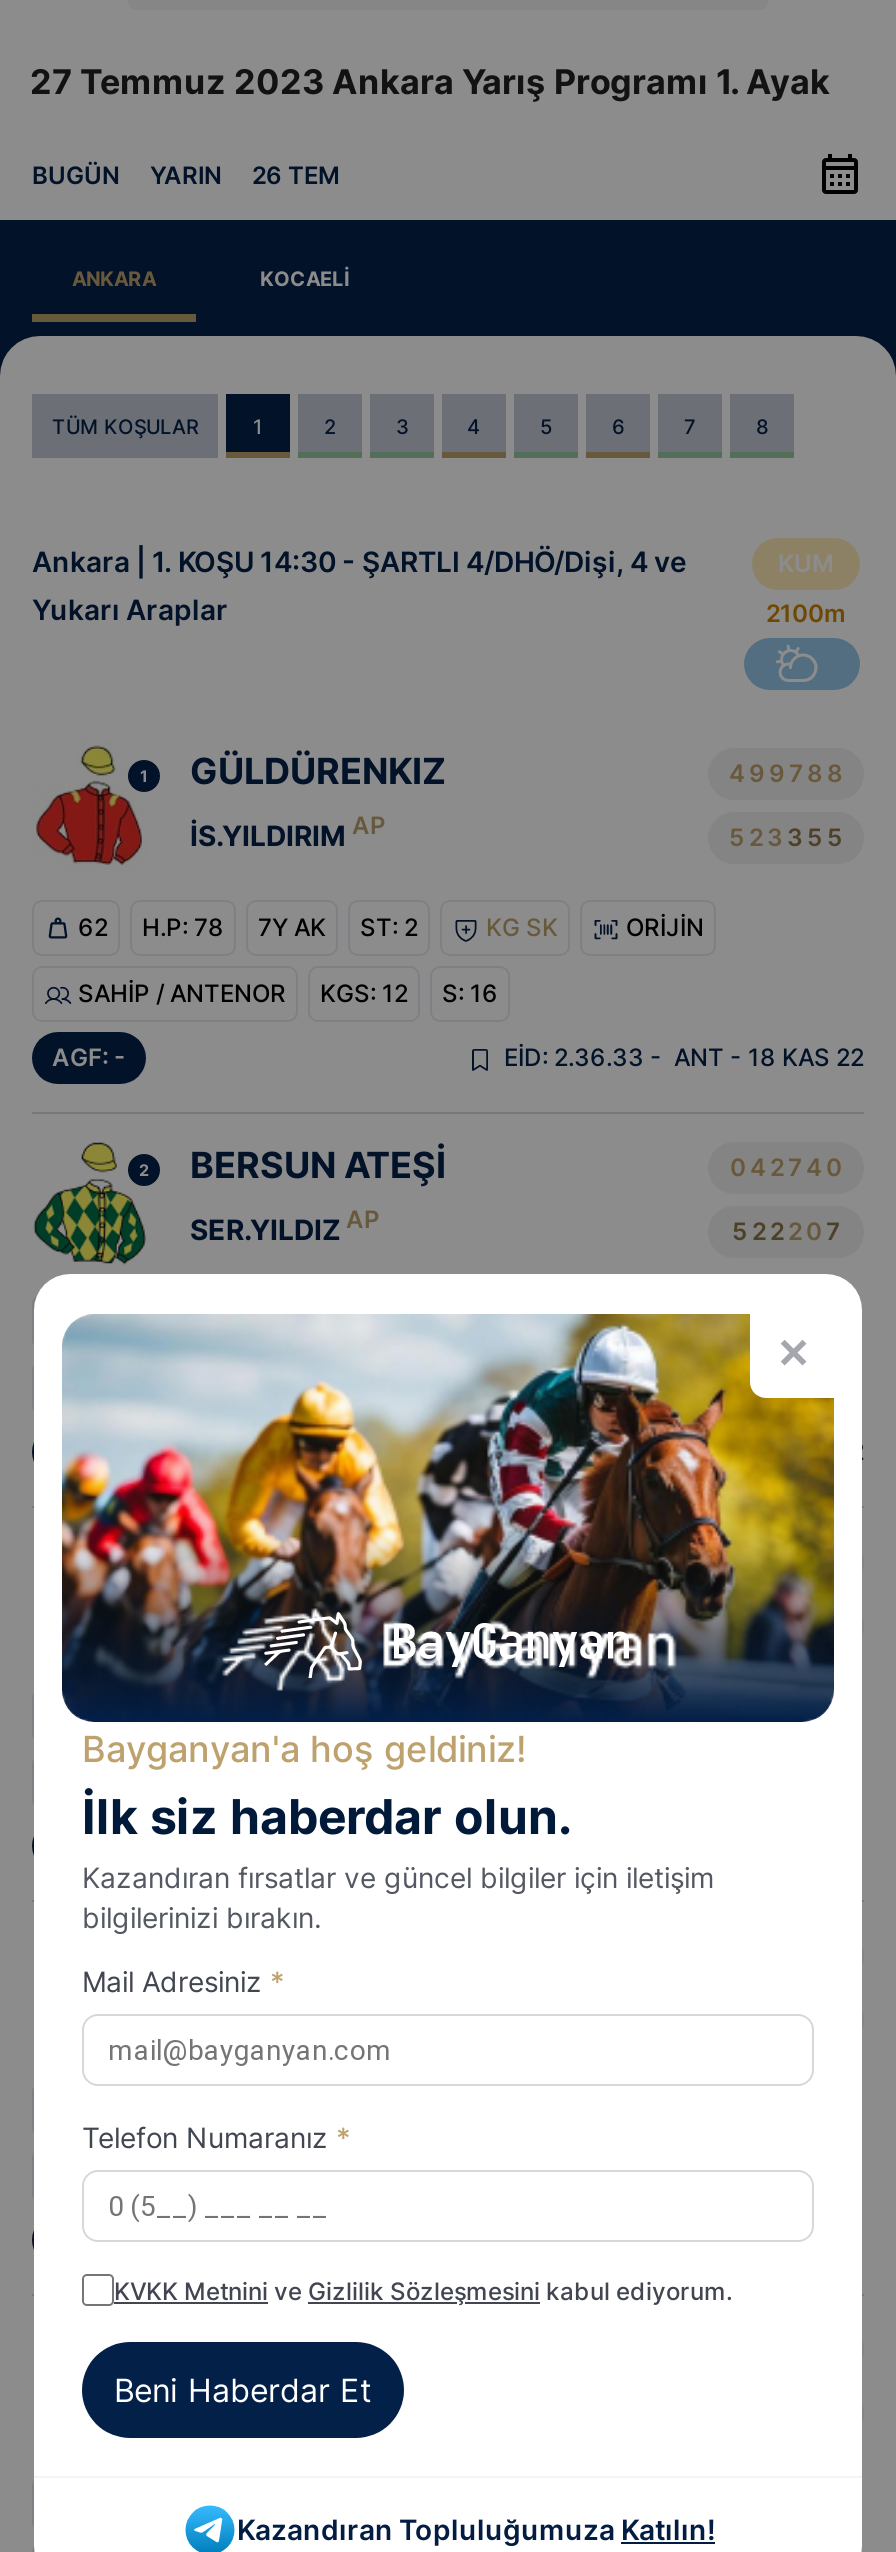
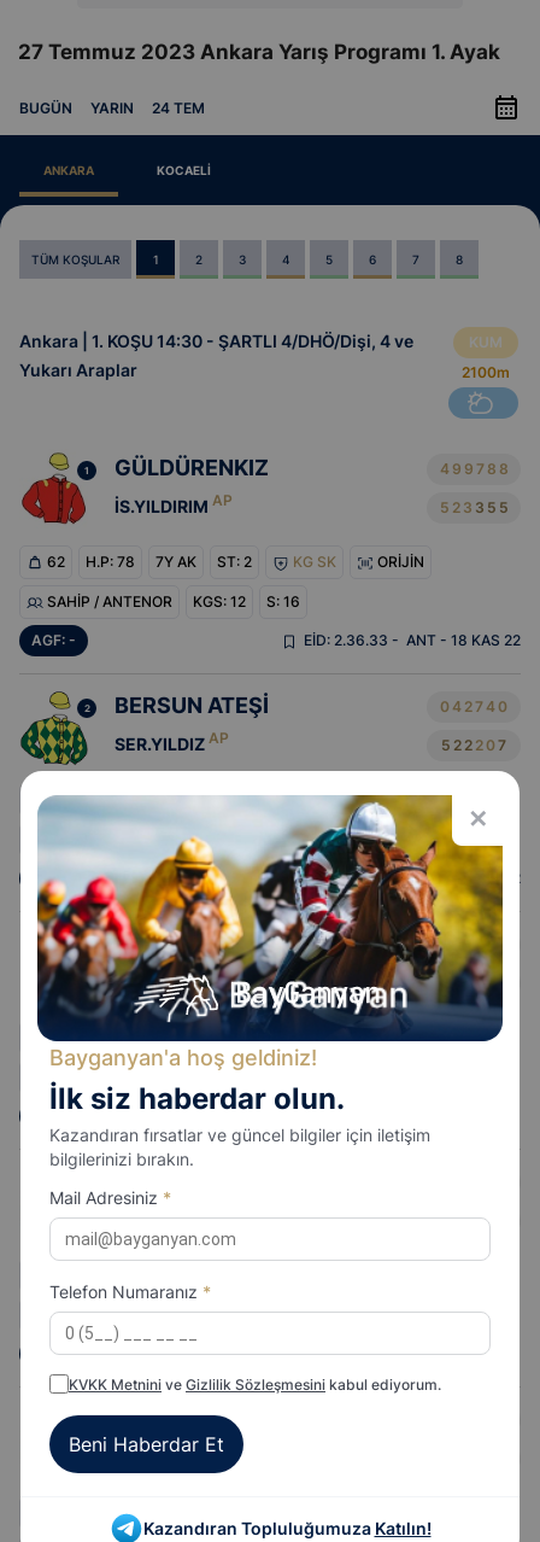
[32,160,340,190] BUGÜN YARIN 26 TEM -> [19,99,205,117] BUGÜN YARIN 24 TEM

